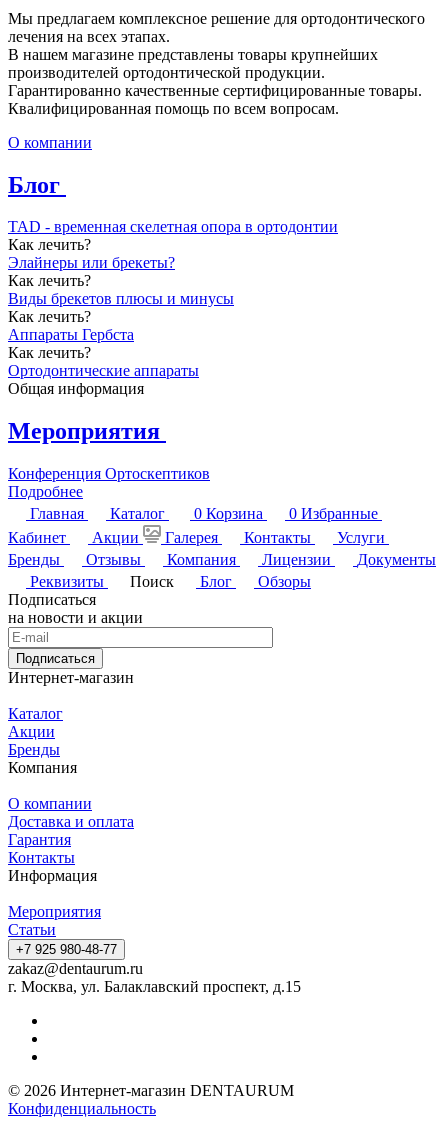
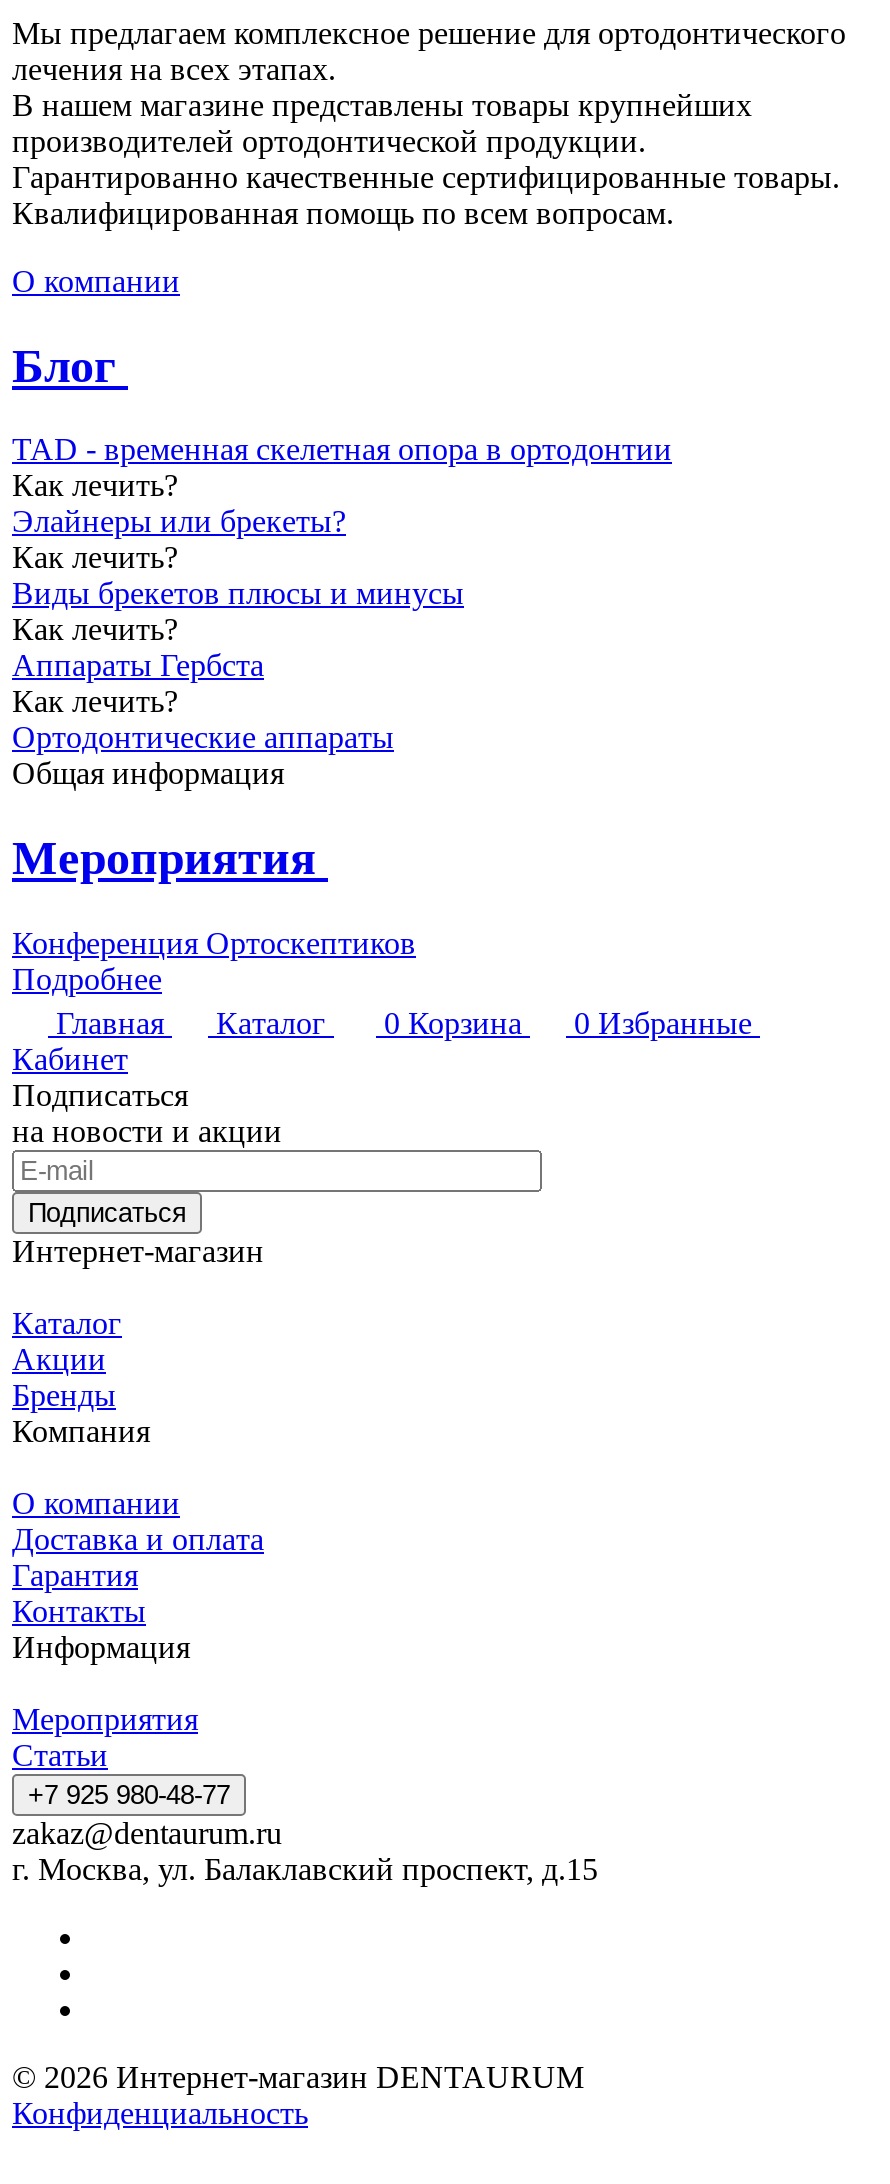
[8,529,436,590] Акции | Галерея | Контакты | Услуги | Бренды | Отзывы | Компания | Лицензии | Документы | Реквизиты | Поиск | Блог | Обзоры -> none

